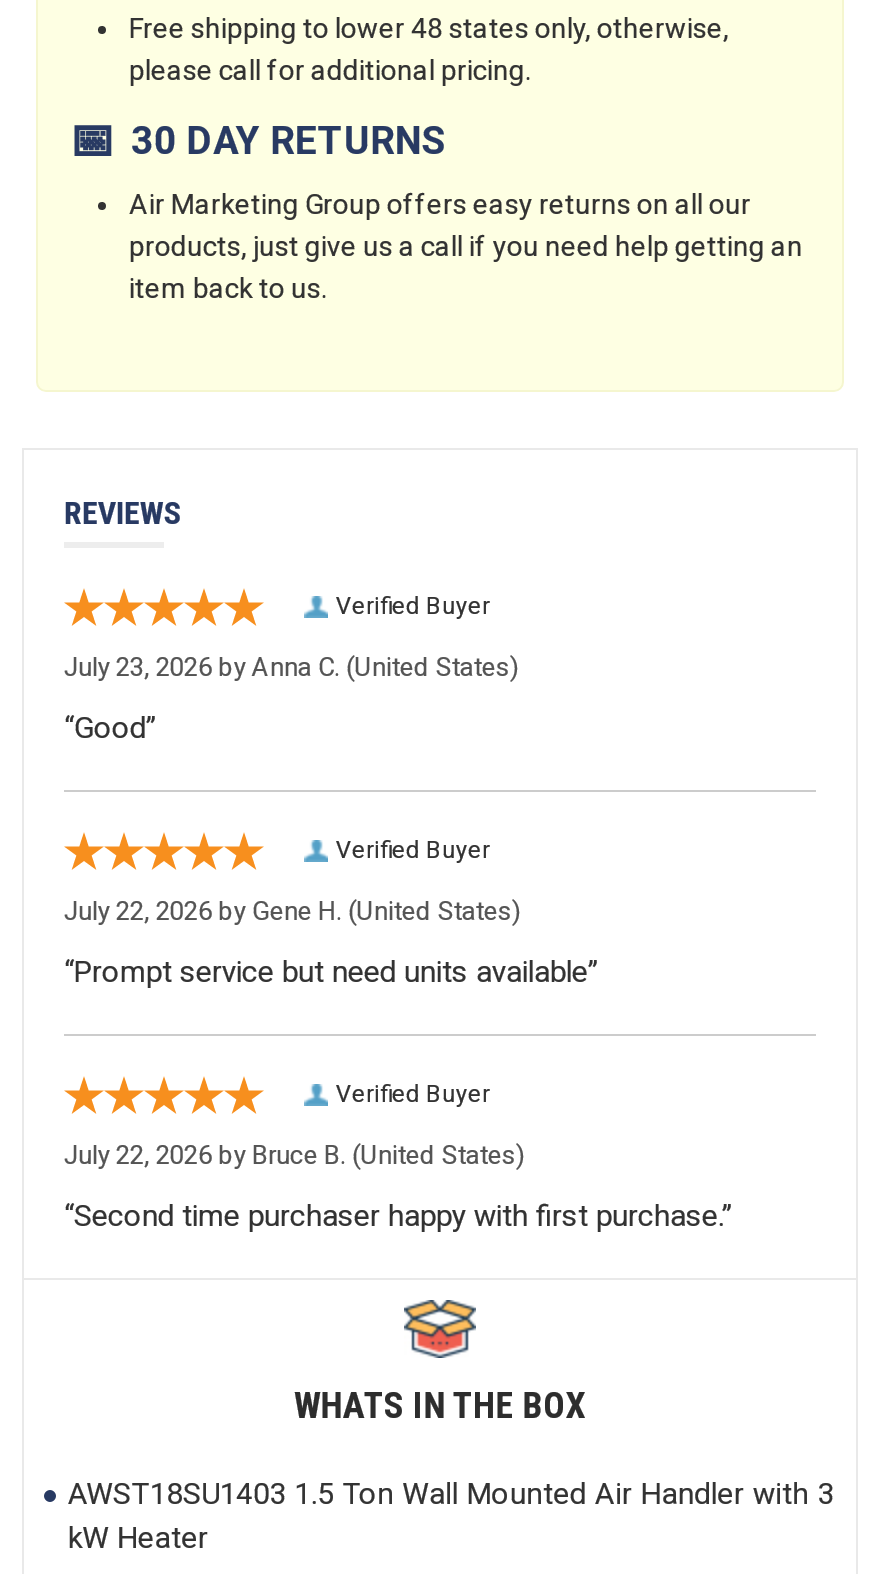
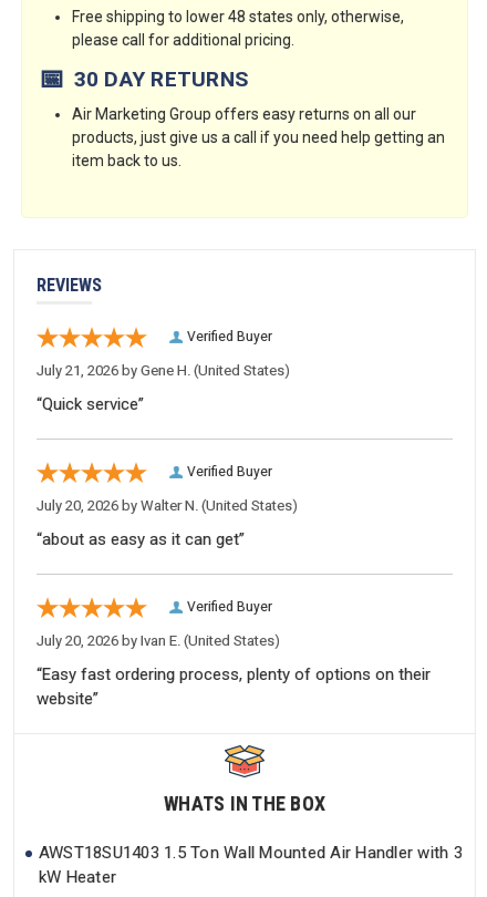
[64,652,520,682] July 23, 2026 by Anna C. (United States) -> [36,362,290,379] July 21, 2026 by Gene H. (United States)
[64,710,156,746] “Good” -> [36,394,144,414] “Quick service”
[64,896,522,926] July 22, 2026 by Gene H. (United States) -> [36,497,298,514] July 20, 2026 by Walter N. (United States)
[64,954,598,990] “Prompt service but need units available” -> [36,529,244,549] “about as easy as it can get”
[64,1140,526,1170] July 22, 2026 by Bruce B. (United States) -> [36,632,280,649] July 20, 2026 by Ivan E. (United States)
[64,1198,732,1234] “Second time purchaser happy with first purchase.” -> [36,664,430,709] “Easy fast ordering process, plenty of options on their | website”

